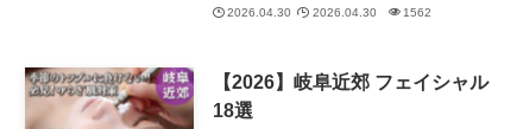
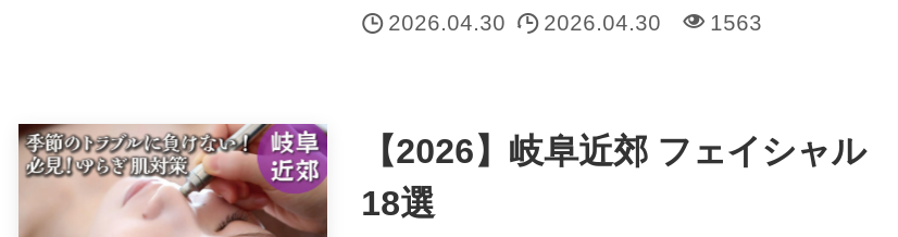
[403,6,432,19] 1562 -> [710,11,762,35] 1563

